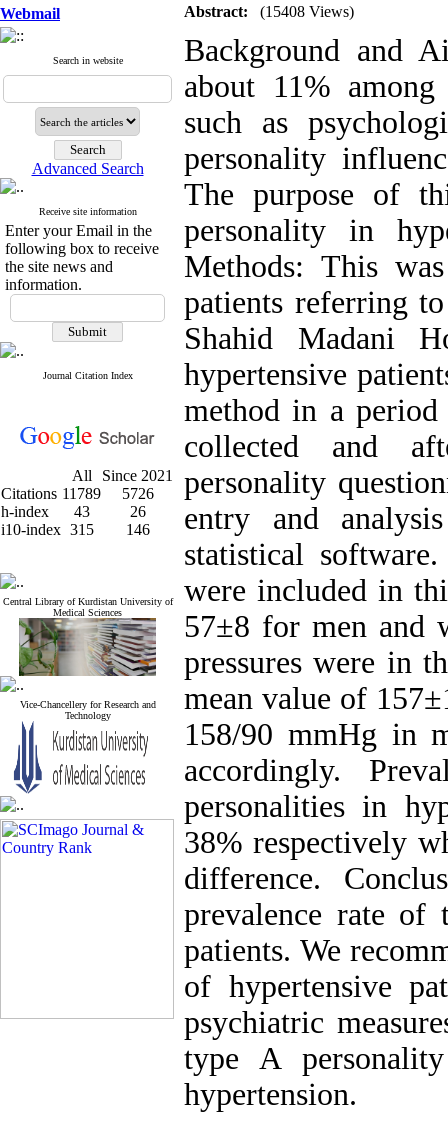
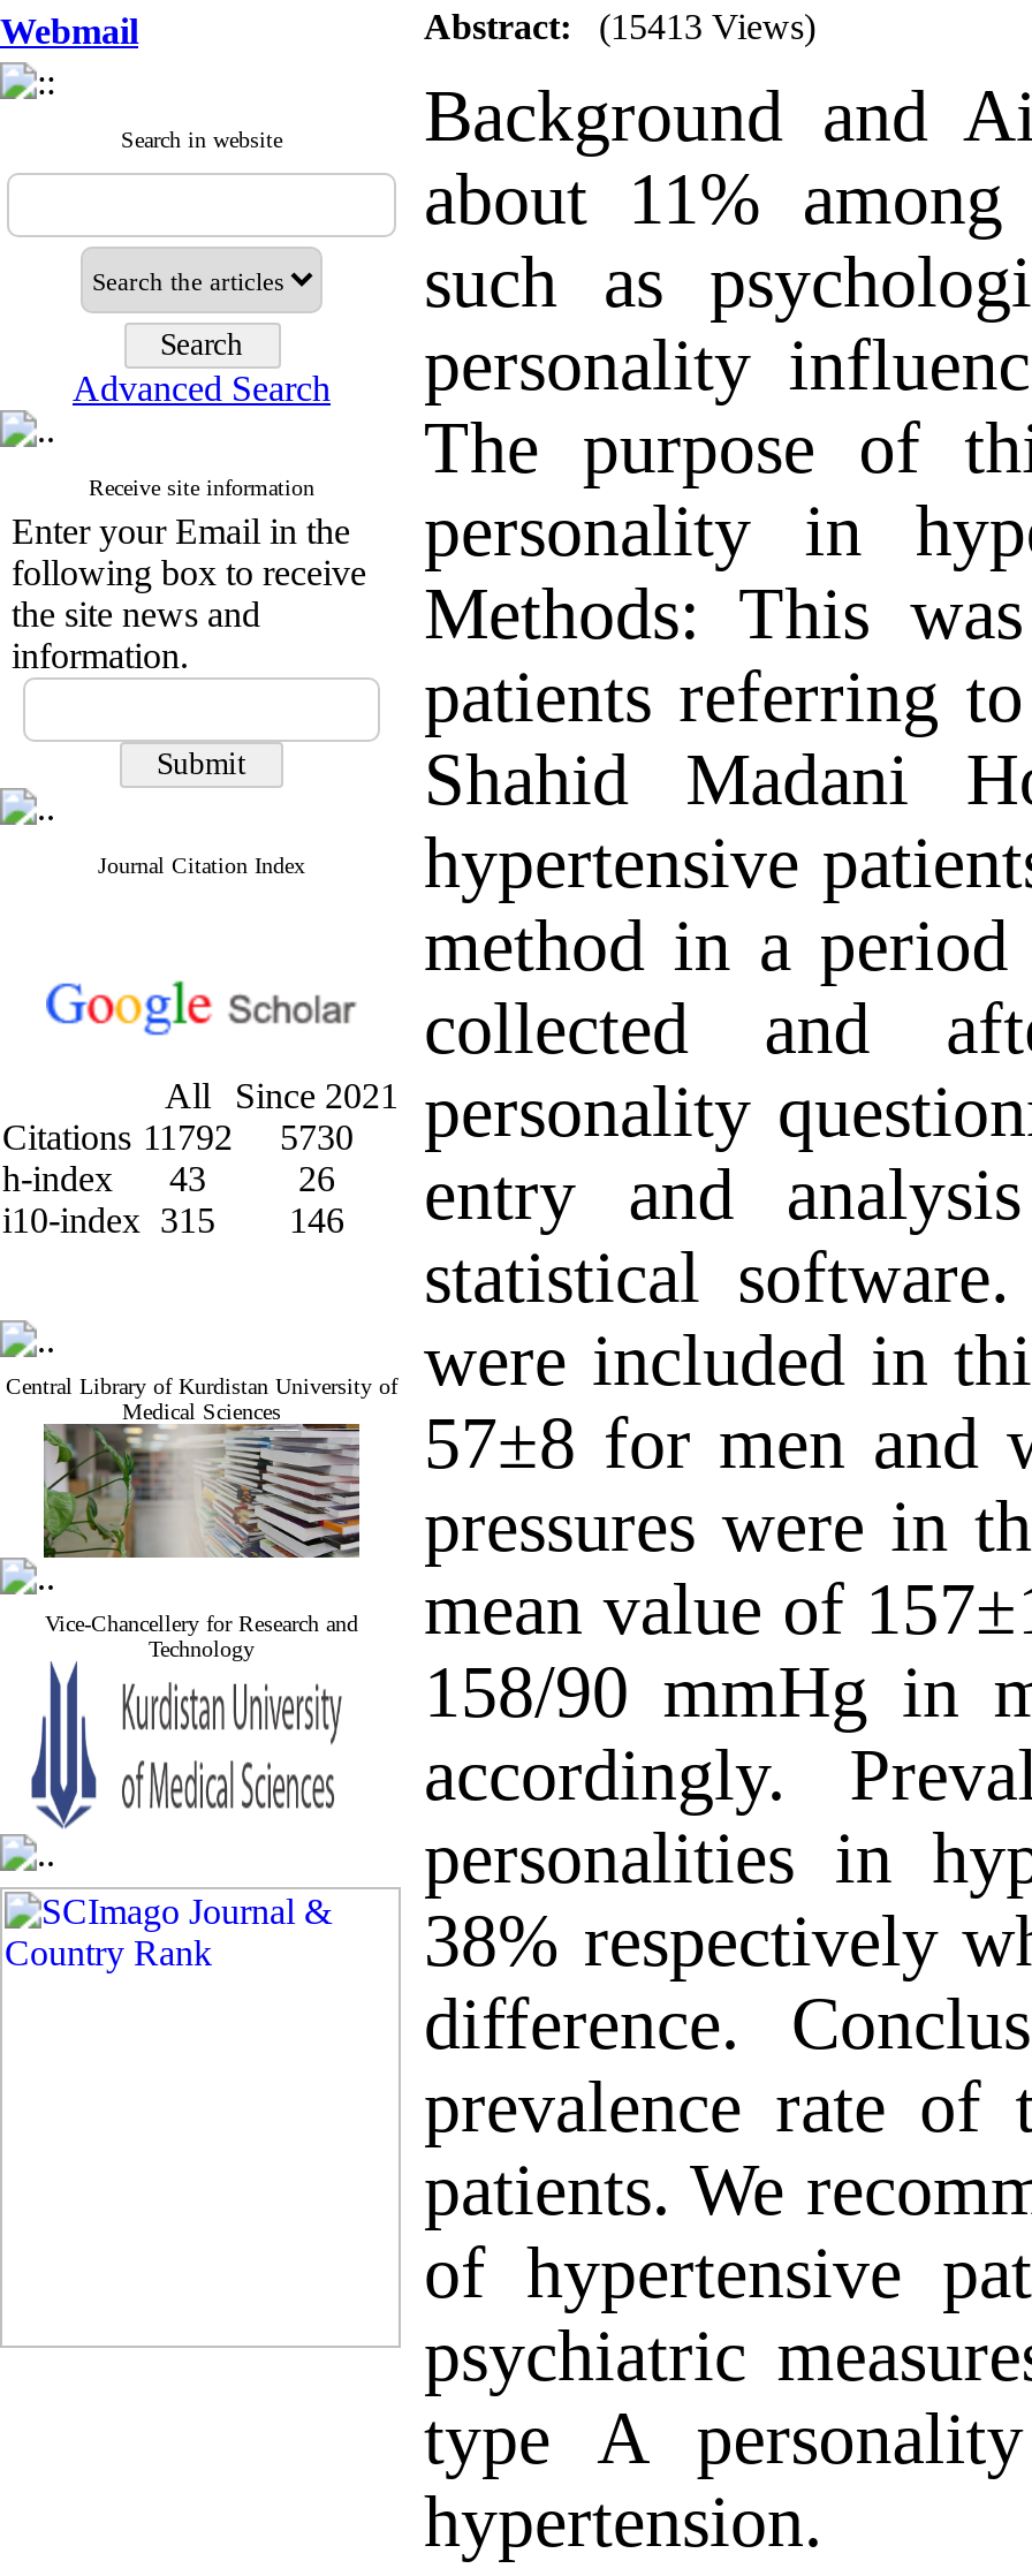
[184,3,354,20] Abstract: (15408 Views) -> [424,7,815,46] Abstract: (15413 Views)
[1,485,101,502] Citations 11789 -> [2,1117,233,1157] Citations 11792
[121,485,153,502] 5726 -> [280,1117,354,1157] 5730

